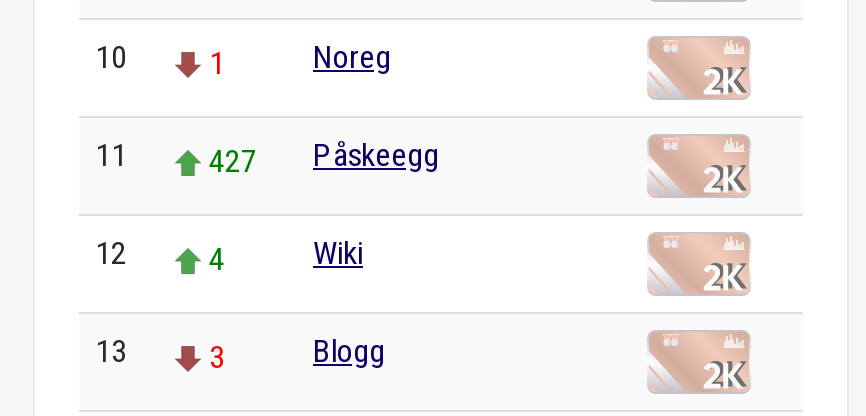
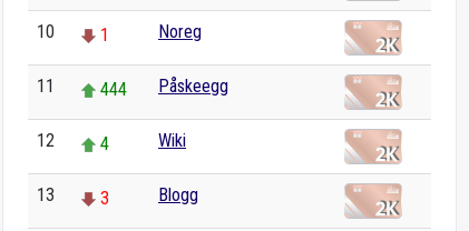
[95,136,439,180] 11 427 Påskeegg -> [37,76,228,100] 11 444 Påskeegg

